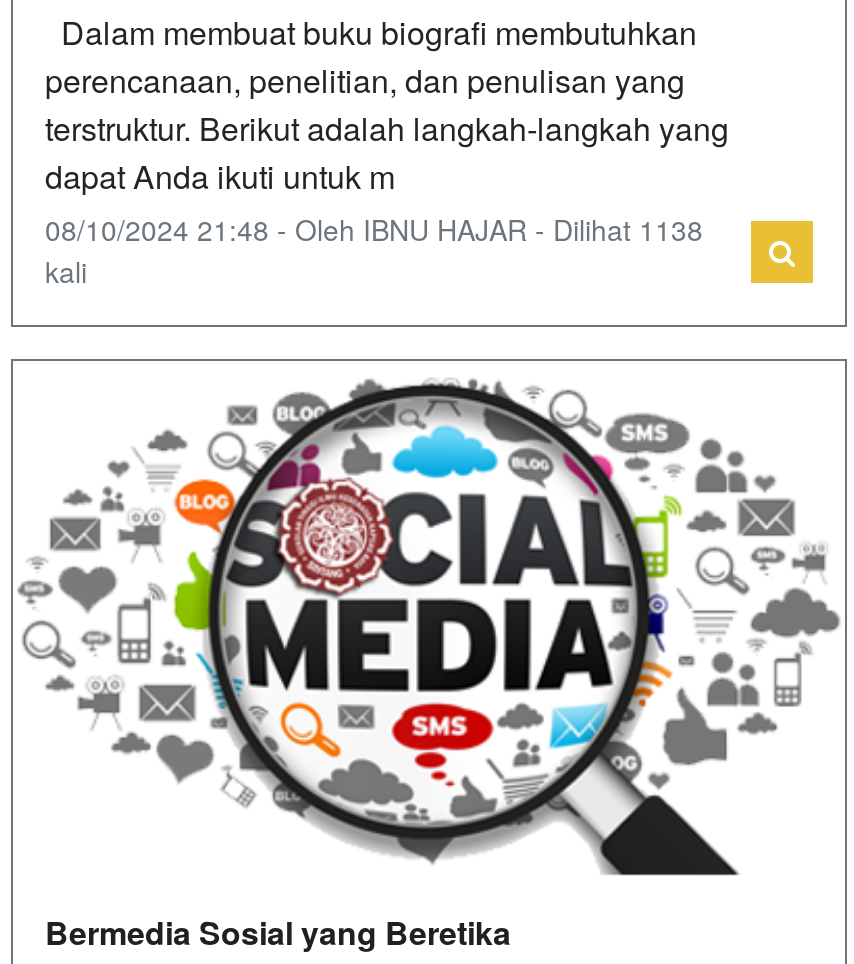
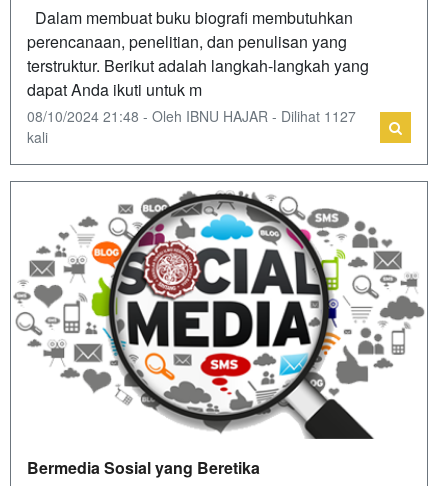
[45,209,703,249] 08/10/2024 21:48 - Oleh IBNU HAJAR - Dilihat 1138 -> [27,106,356,126] 08/10/2024 21:48 - Oleh IBNU HAJAR - Dilihat 1127

